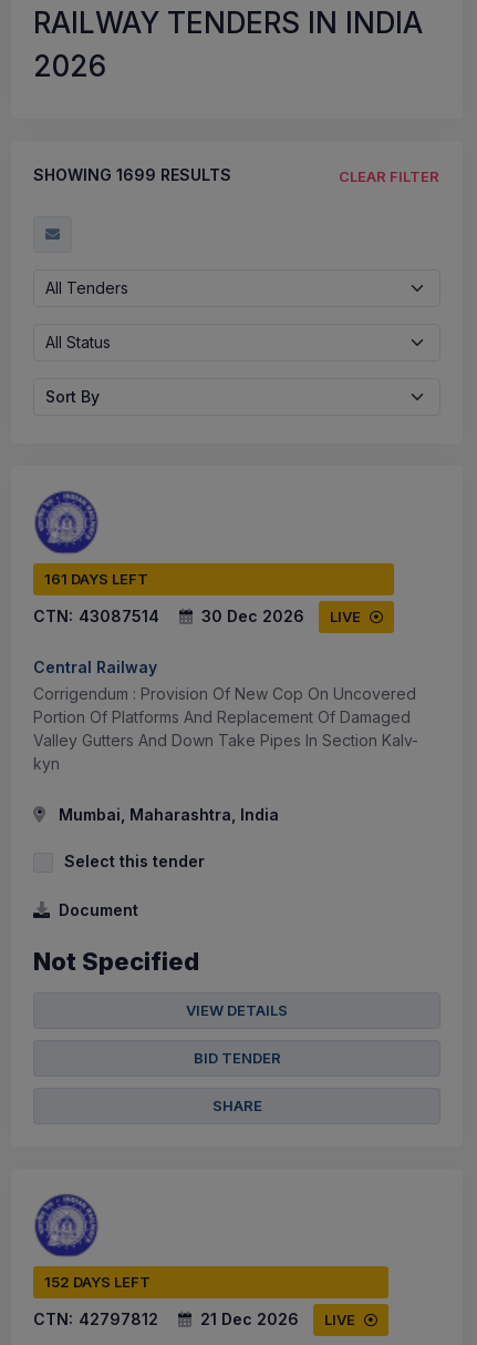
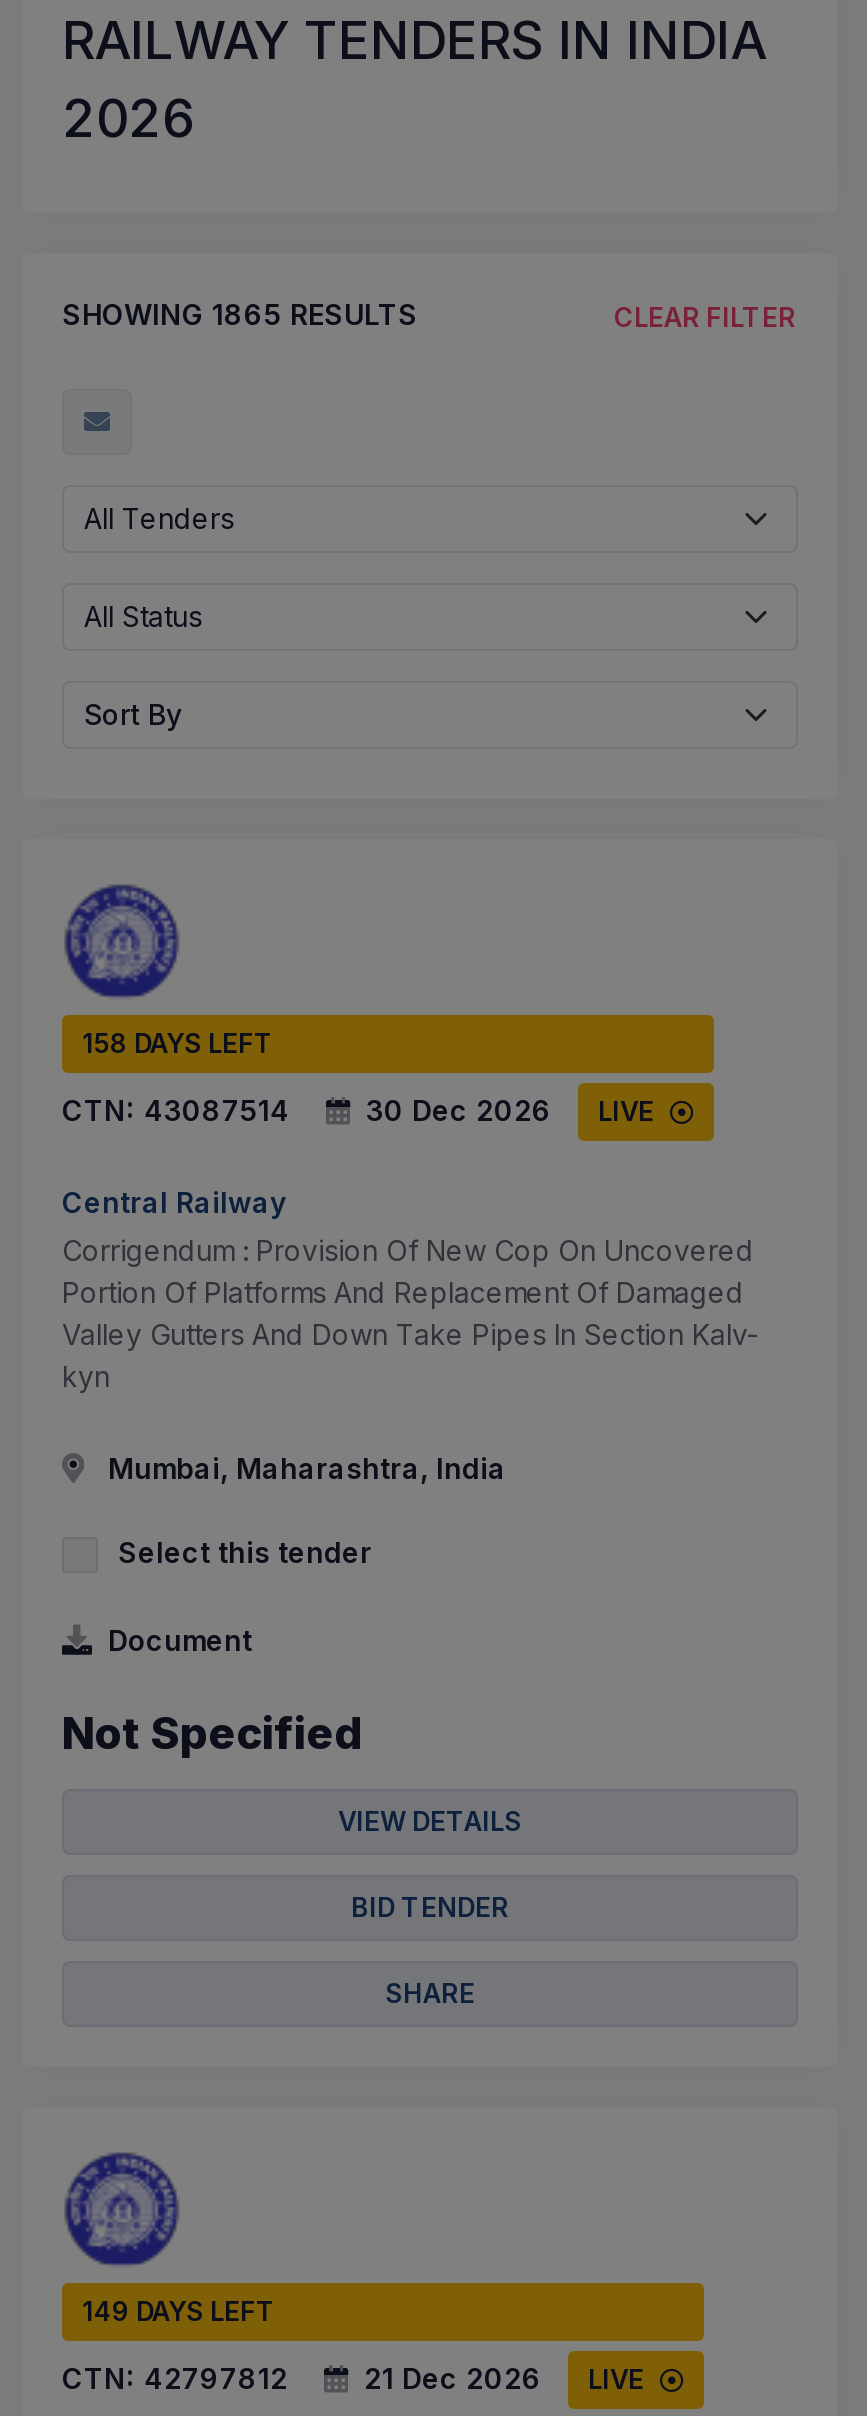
[33,165,231,184] SHOWING 1699 RESULTS -> [62,297,418,331] SHOWING 1865 RESULTS
[44,570,148,587] 161 DAYS LEFT -> [82,1026,274,1058] 158 DAYS LEFT
[44,1273,151,1290] 152 DAYS LEFT -> [82,2294,276,2326] 149 DAYS LEFT

